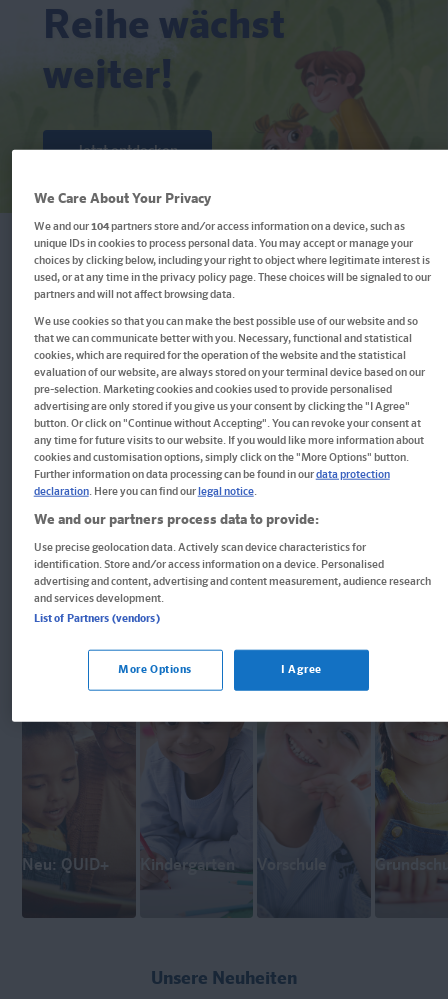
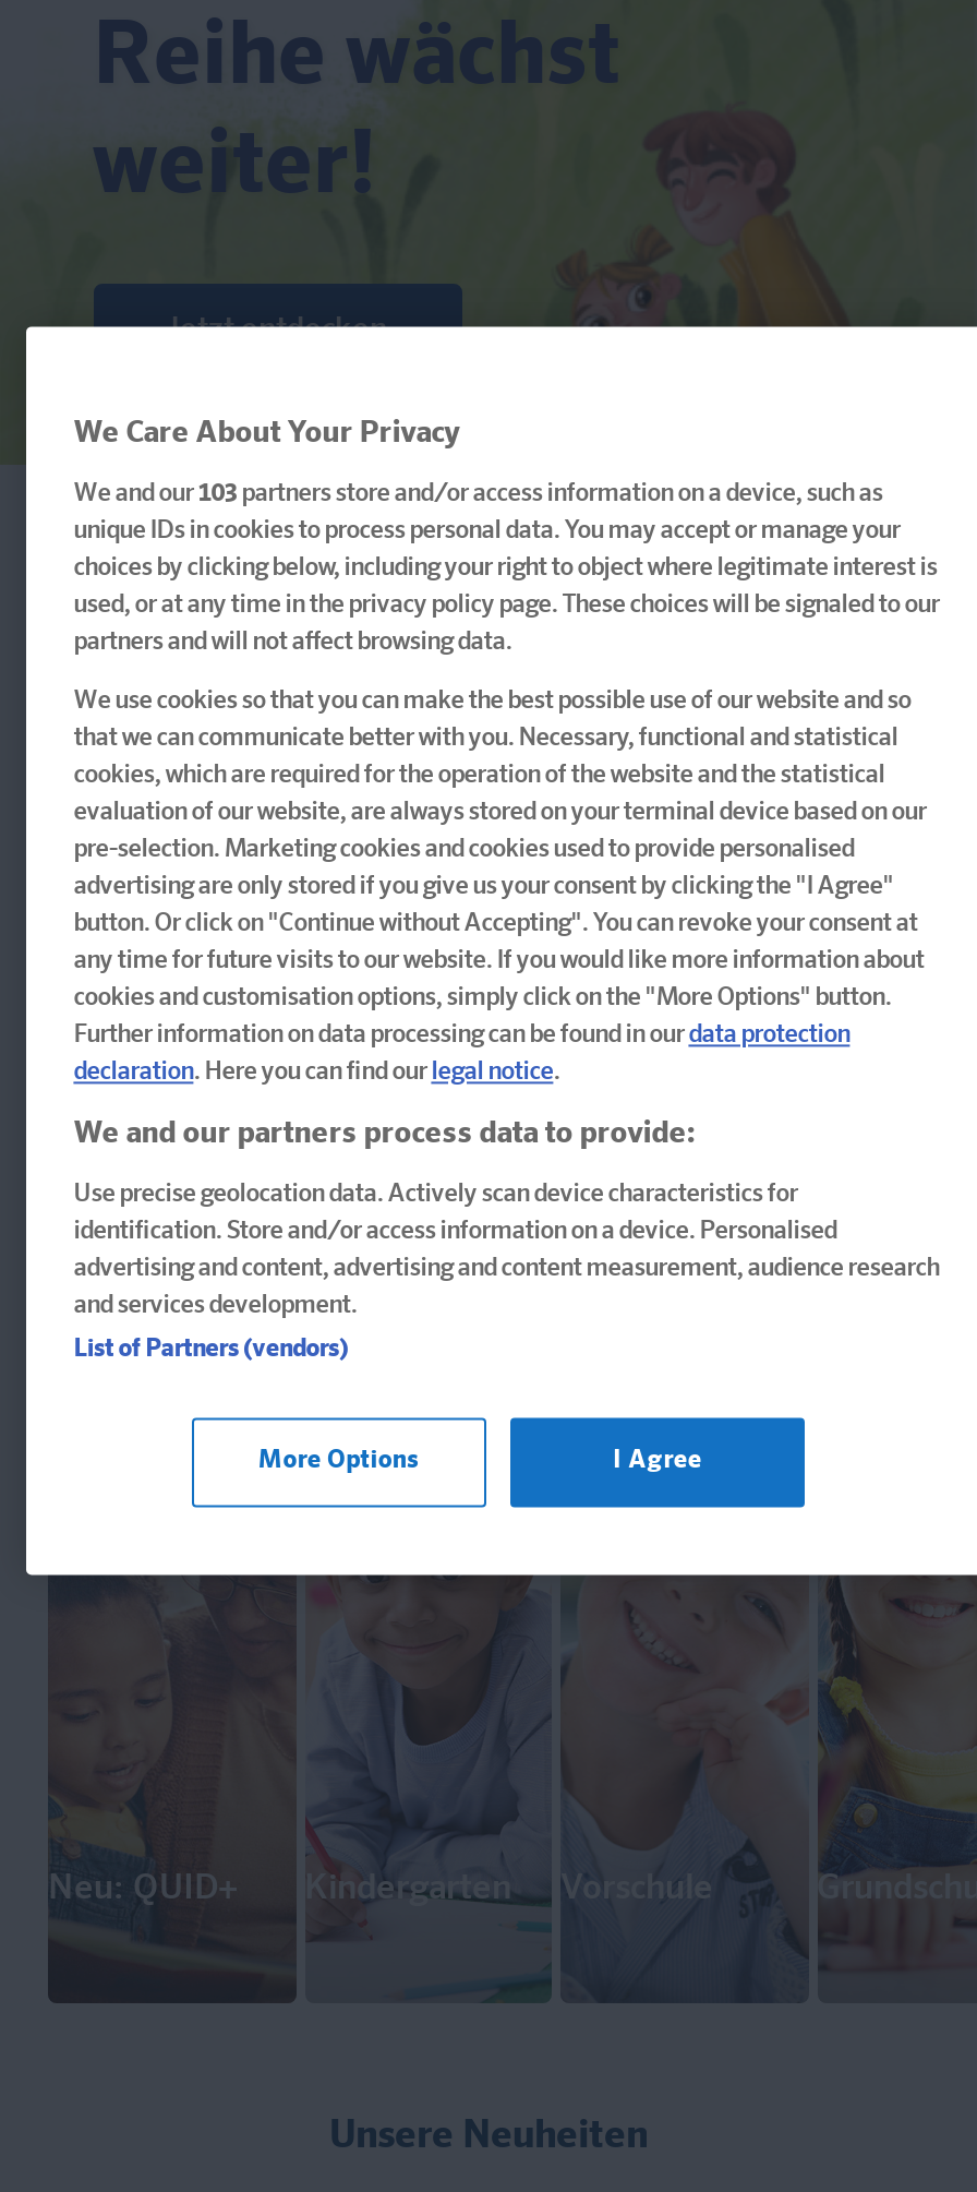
[34,221,405,233] We and our 104 partners store and/or access information on a device, such as -> [73,482,883,508] We and our 103 partners store and/or access information on a device, such as

